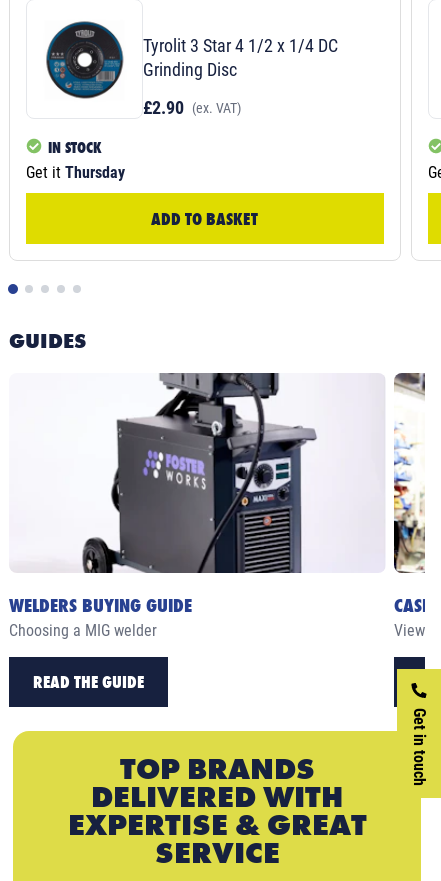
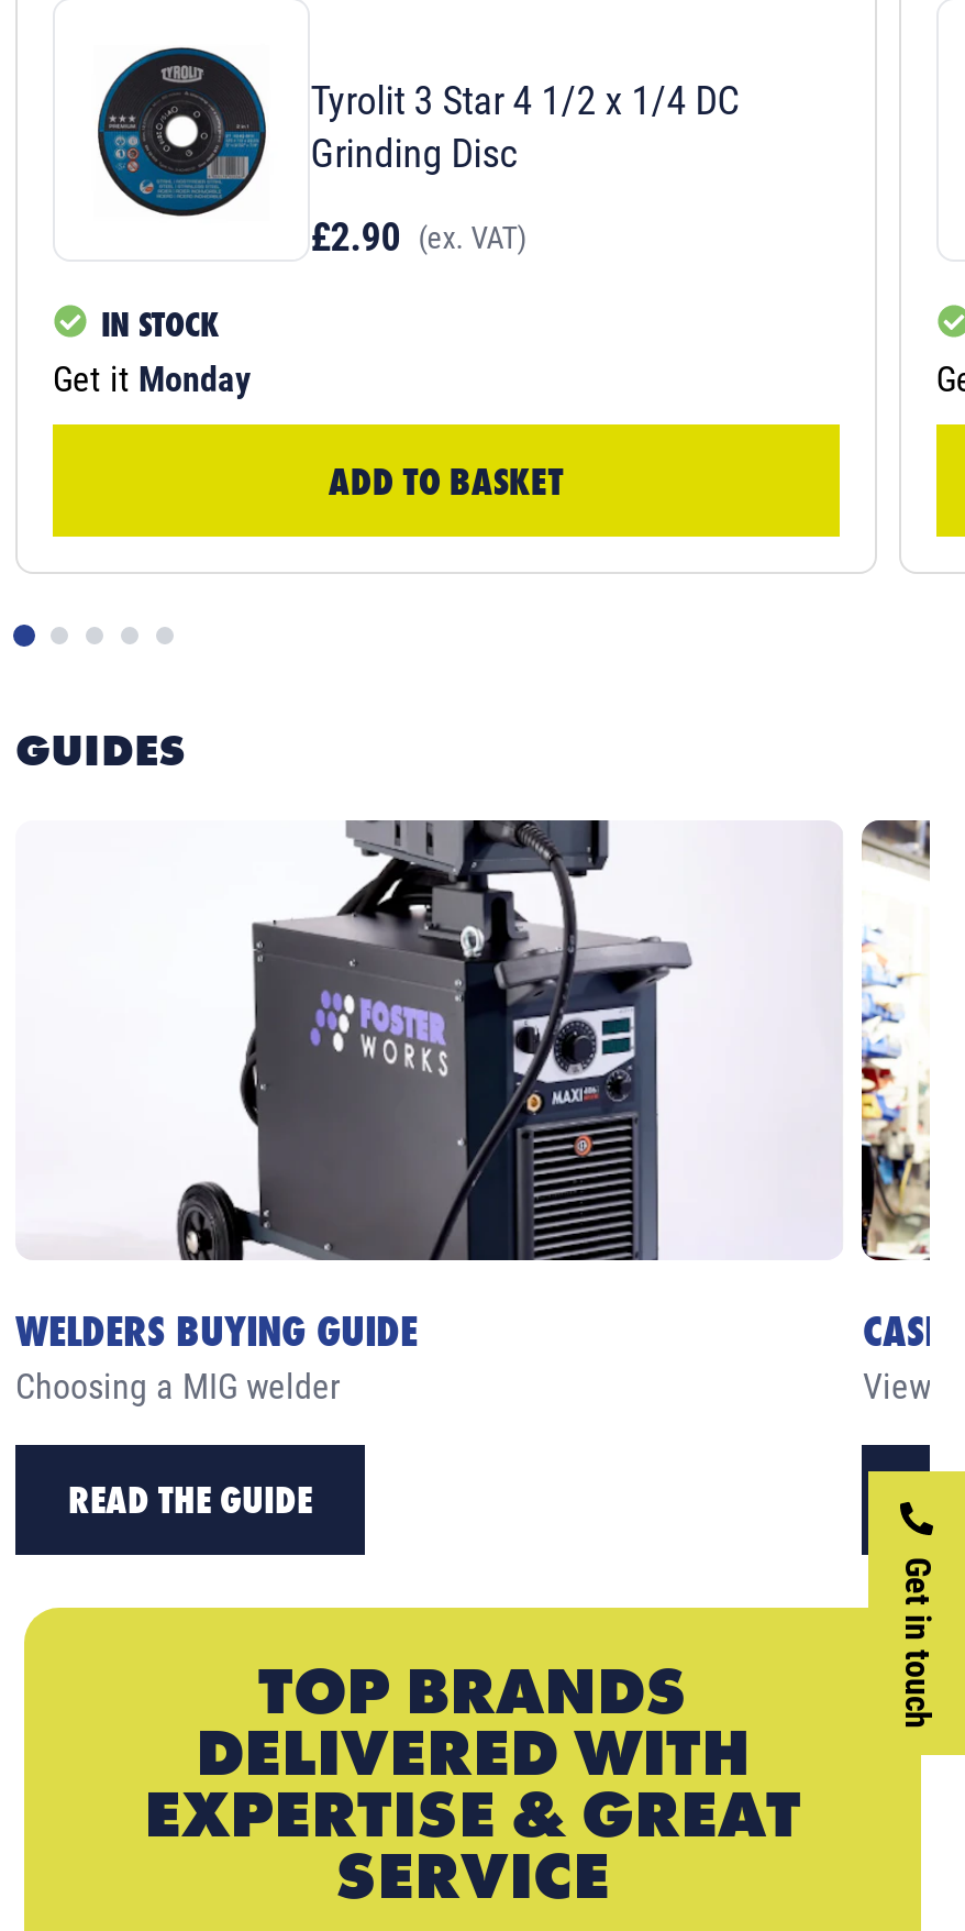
[26,163,125,182] Get it Thursday -> [53,358,251,400] Get it Monday

